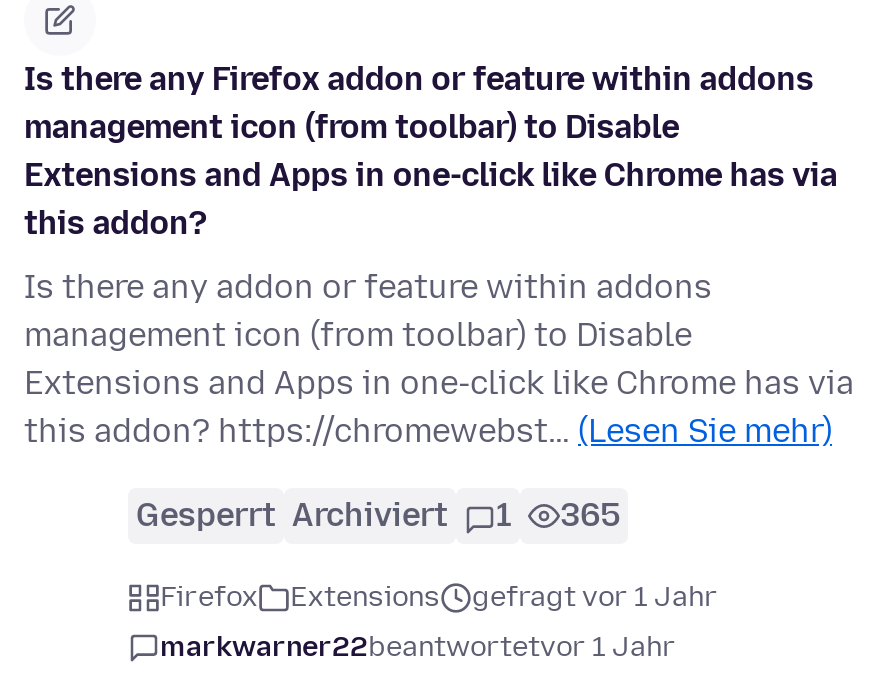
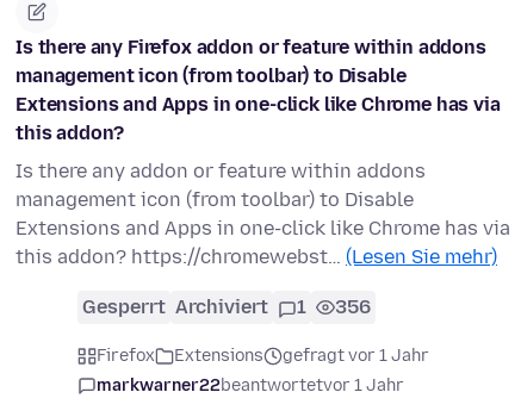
[136,497,620,535] Gesperrt Archiviert 1 365 -> [82,296,371,319] Gesperrt Archiviert 1 356

